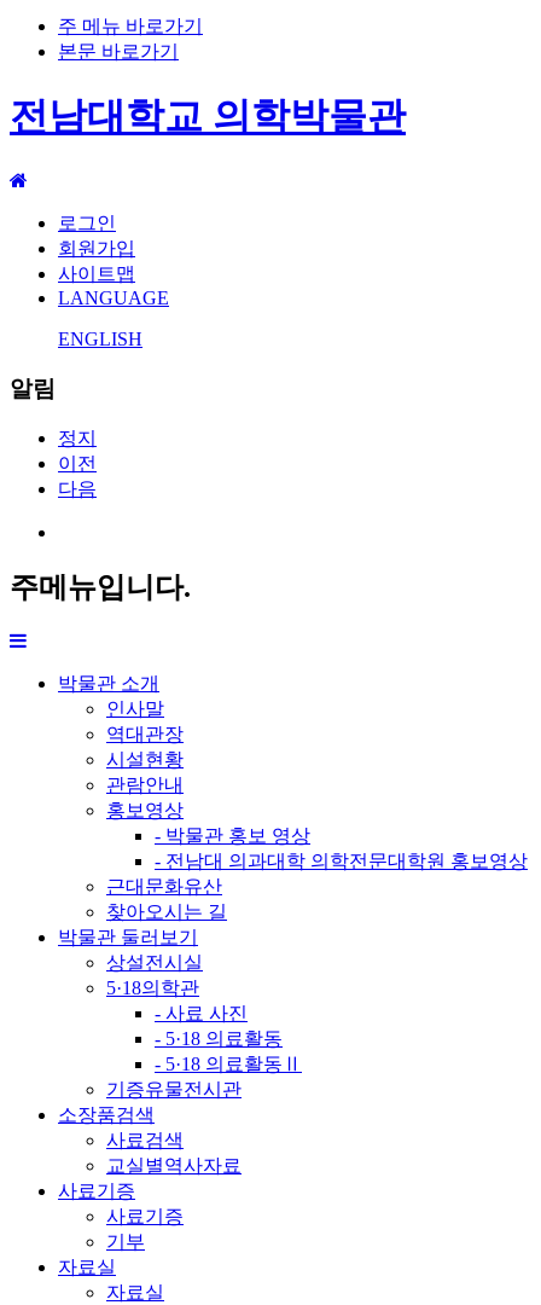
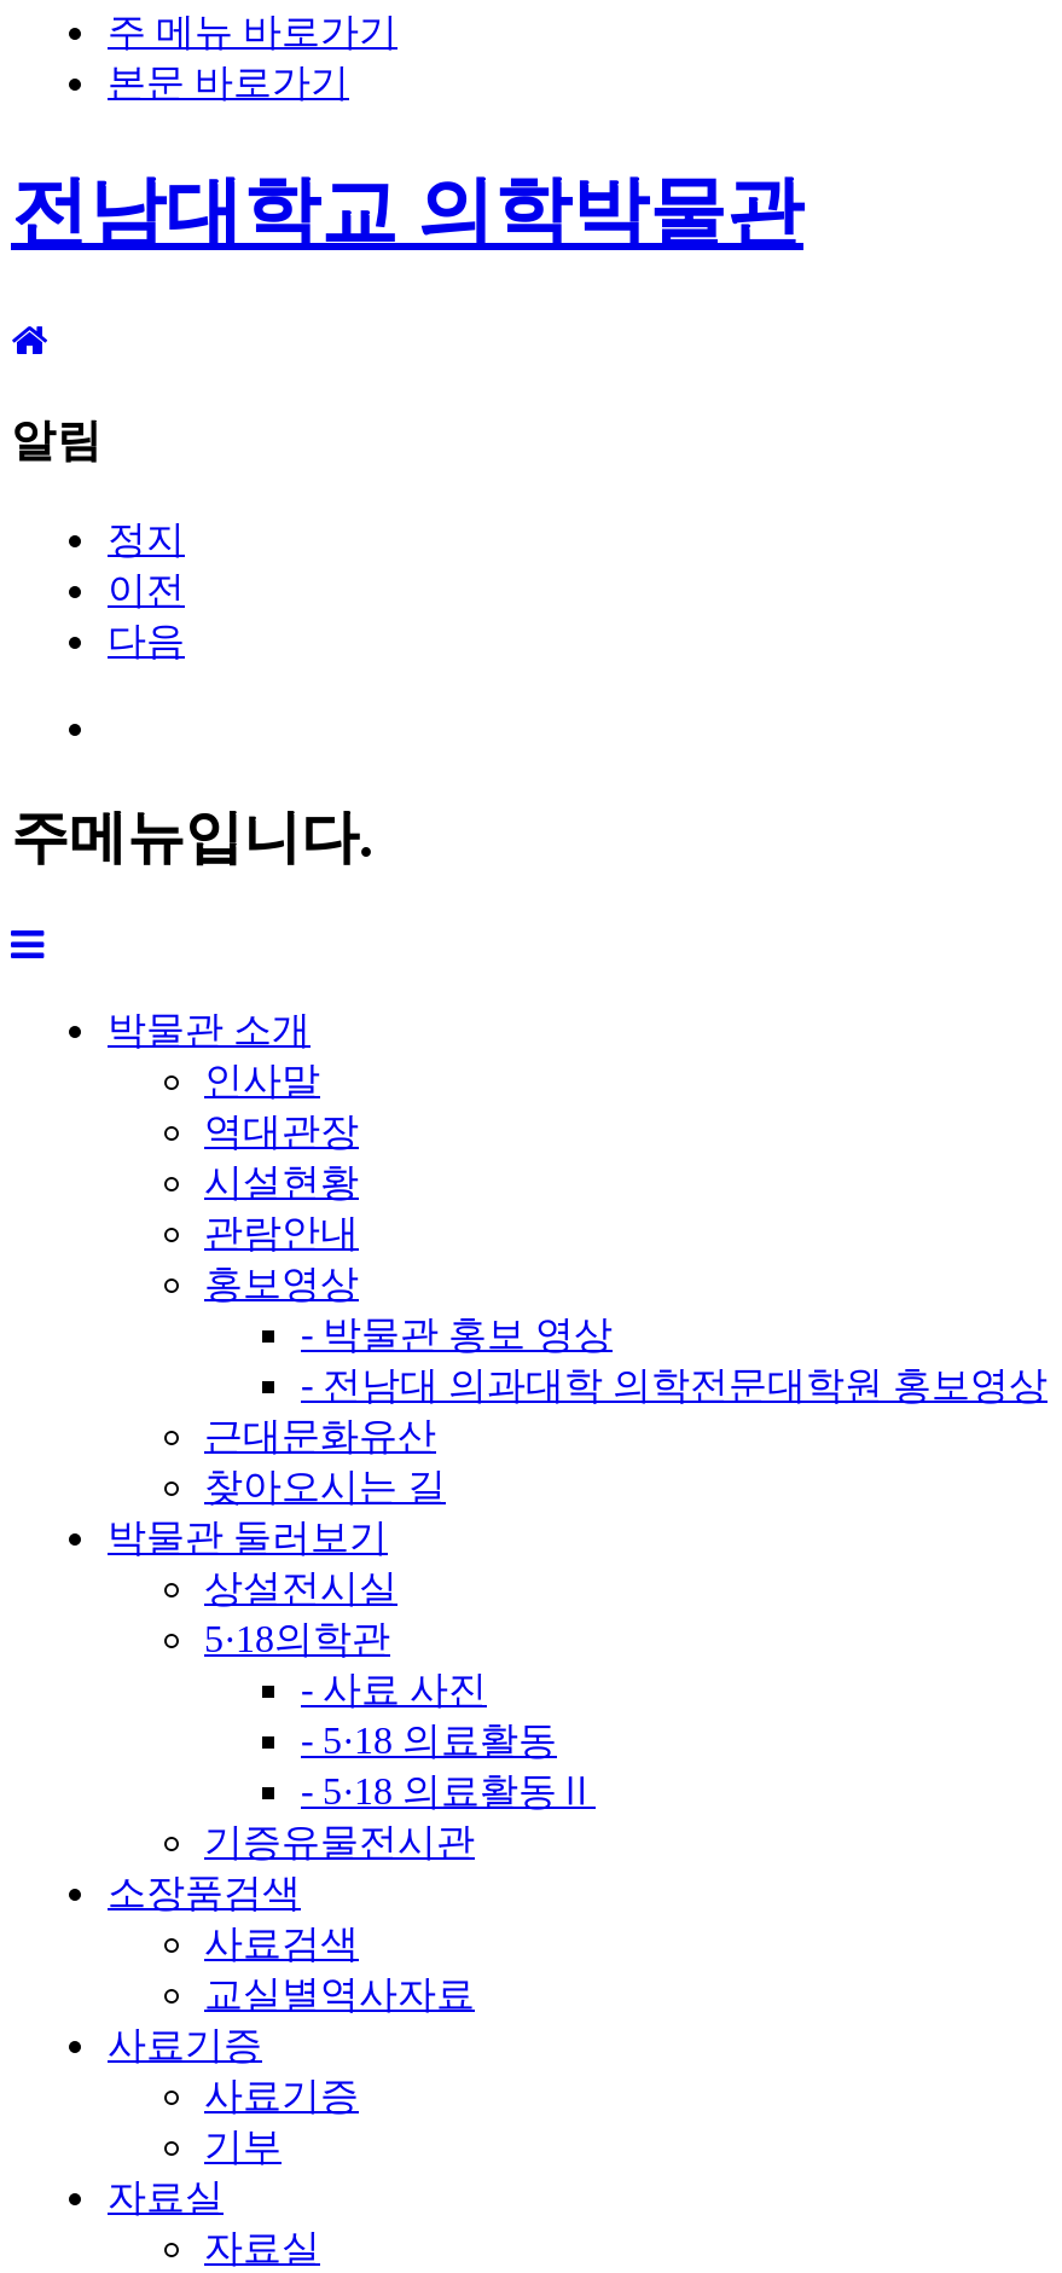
[58,213,169,349] 로그인 | 회원가입 | 사이트맵 | LANGUAGE | ENGLISH -> none

